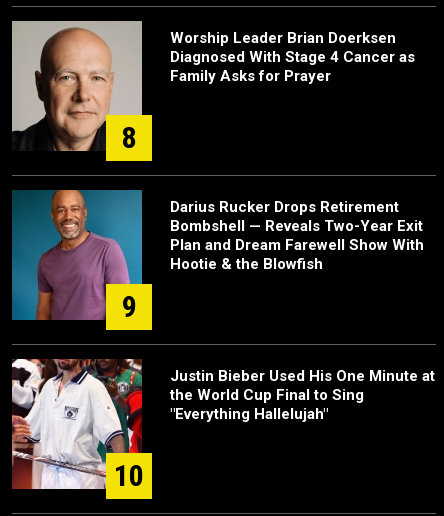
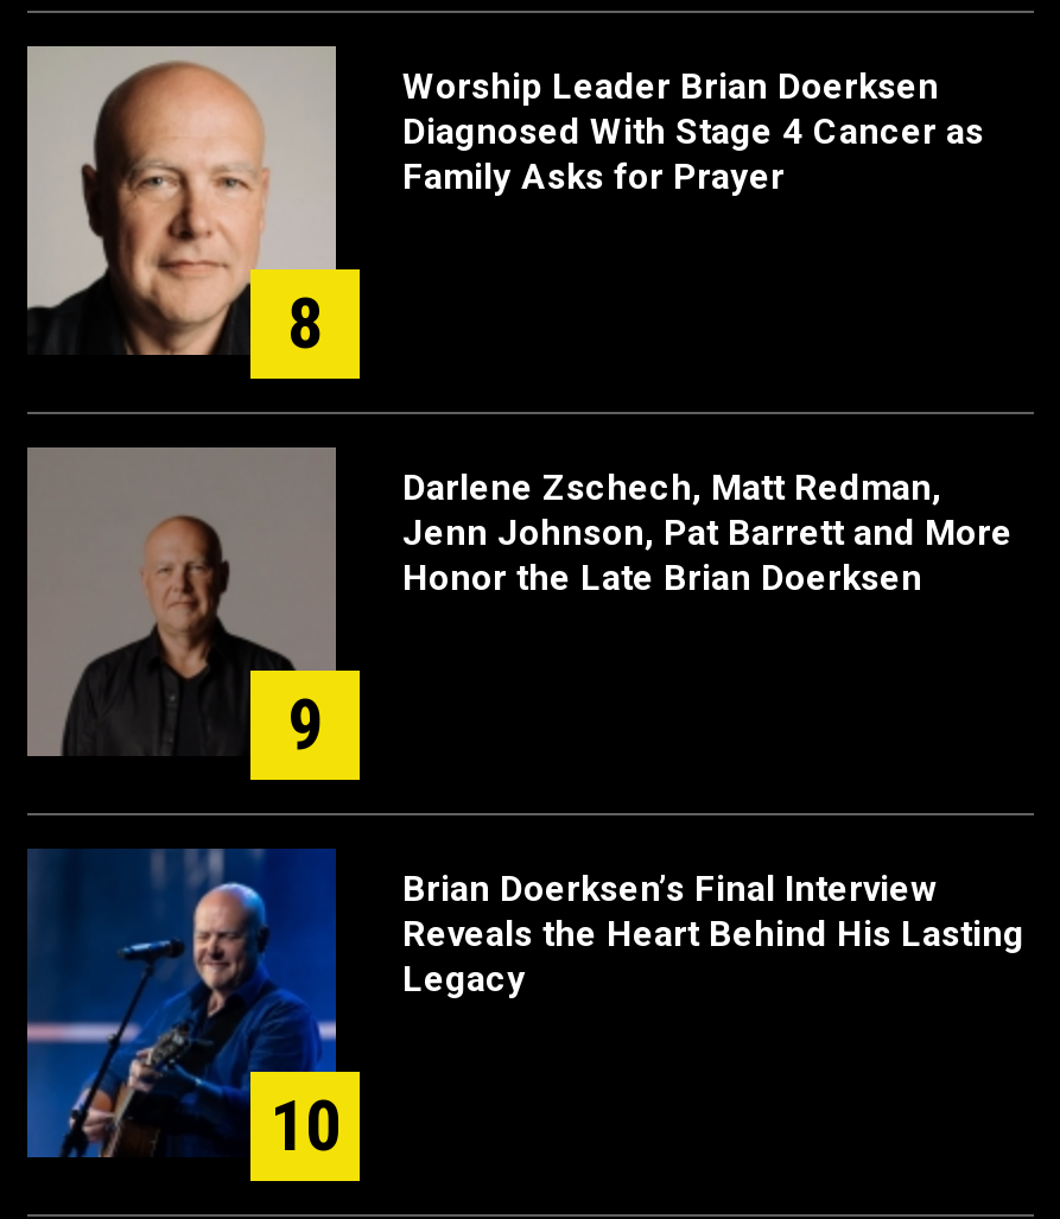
[11,190,424,321] [image] | Darius Rucker Drops Retirement | Bombshell — Reveals Two-Year Exit | Plan and Dream Farewell Show With | Hootie & the Blowfish -> [25,445,1013,758] [image] | Darlene Zschech, Matt Redman, | Jenn Johnson, Pat Barrett and More | Honor the Late Brian Doerksen
[11,358,435,490] [image] | Justin Bieber Used His One Minute at | the World Cup Final to Sing | "Everything Hallelujah" -> [25,846,1024,1160] [image] | Brian Doerksen’s Final Interview | Reveals the Heart Behind His Lasting | Legacy

